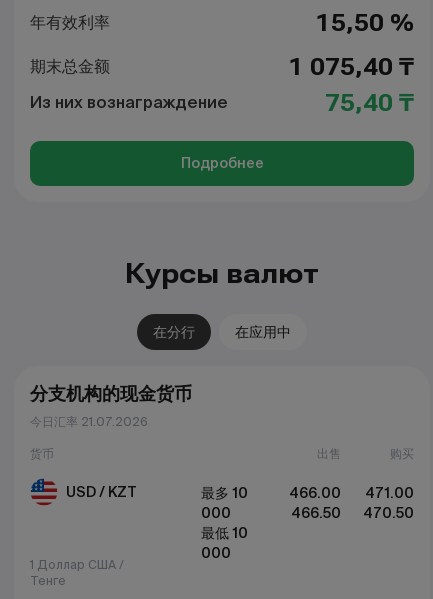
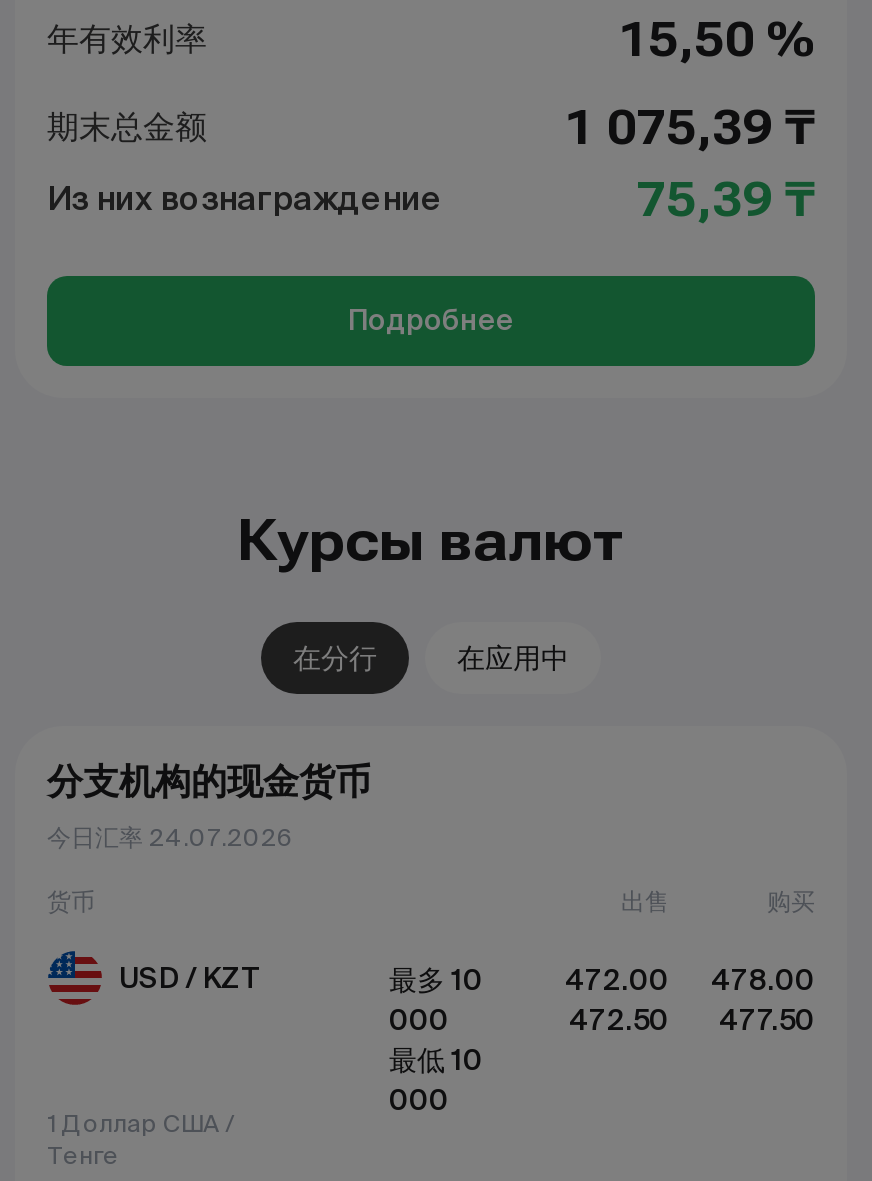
[289,53,414,81] 1 075,40 ₸ -> [565,99,815,155] 1 075,39 ₸
[325,89,414,117] 75,40 ₸ -> [637,171,815,227] 75,39 ₸
[30,414,148,429] 今日汇率 21.07.2026 -> [47,821,293,851] 今日汇率 24.07.2026
[289,484,341,502] 466.00 -> [565,961,669,997] 472.00
[365,484,414,502] 471.00 -> [711,961,815,997] 478.00
[291,504,341,522] 466.50 -> [569,1001,669,1037] 472.50
[363,504,414,522] 470.50 -> [719,1001,815,1037] 477.50

